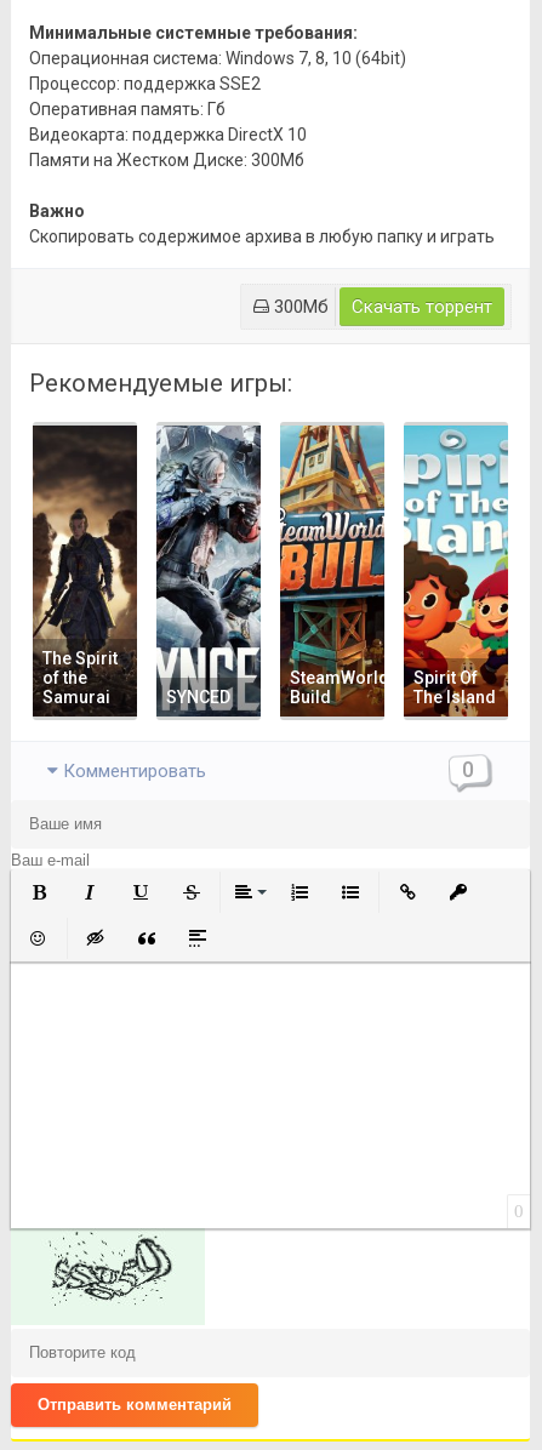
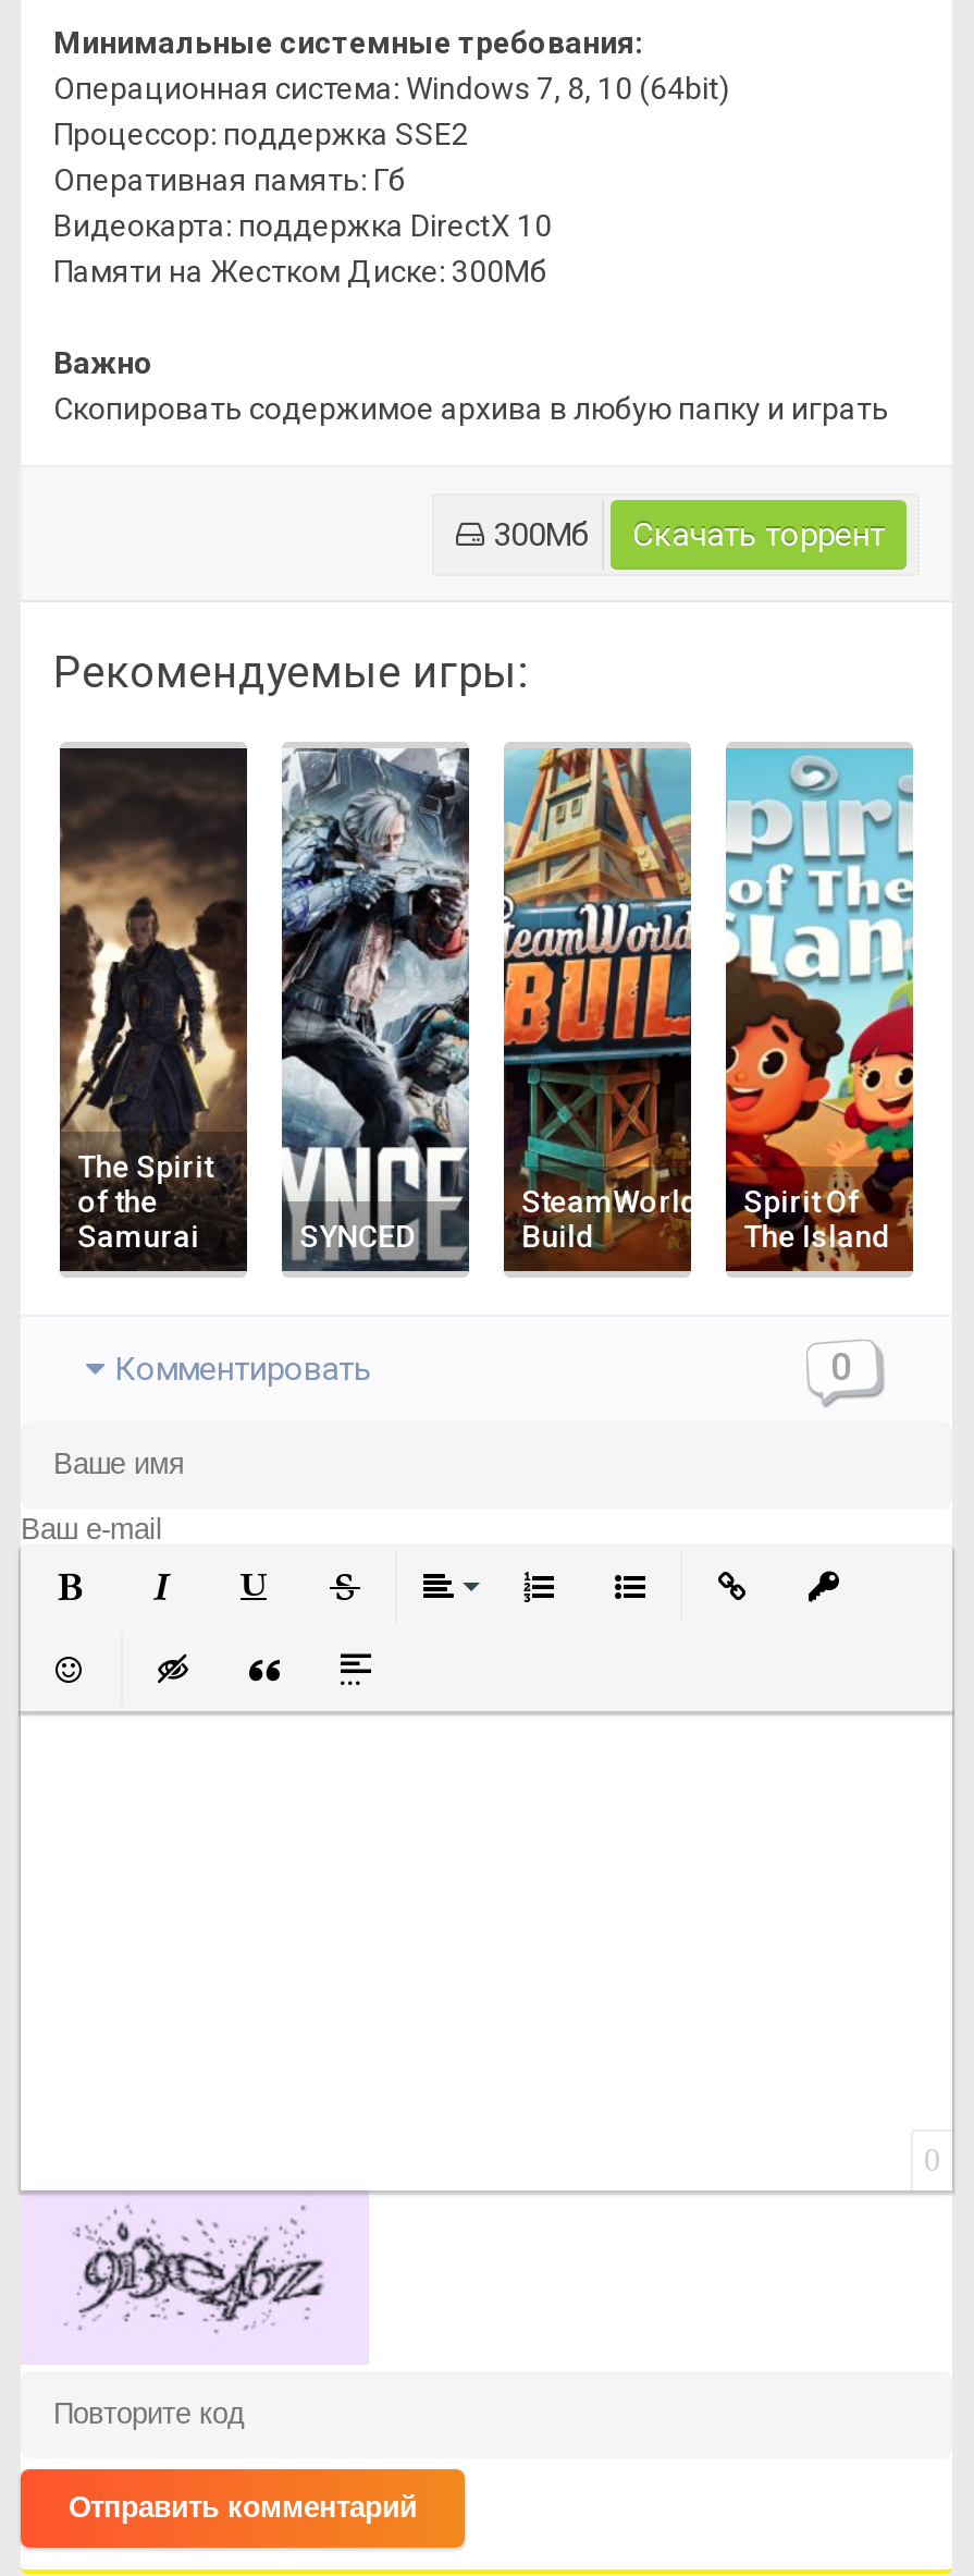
[35,1232,181,1307] [image] -> [62,2195,328,2336] [image]

